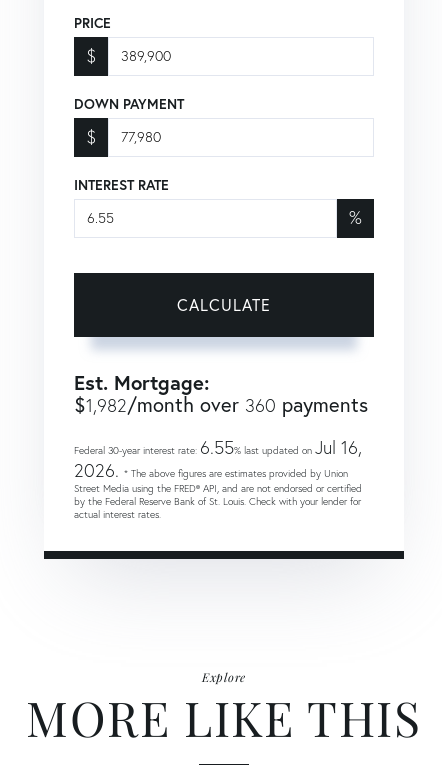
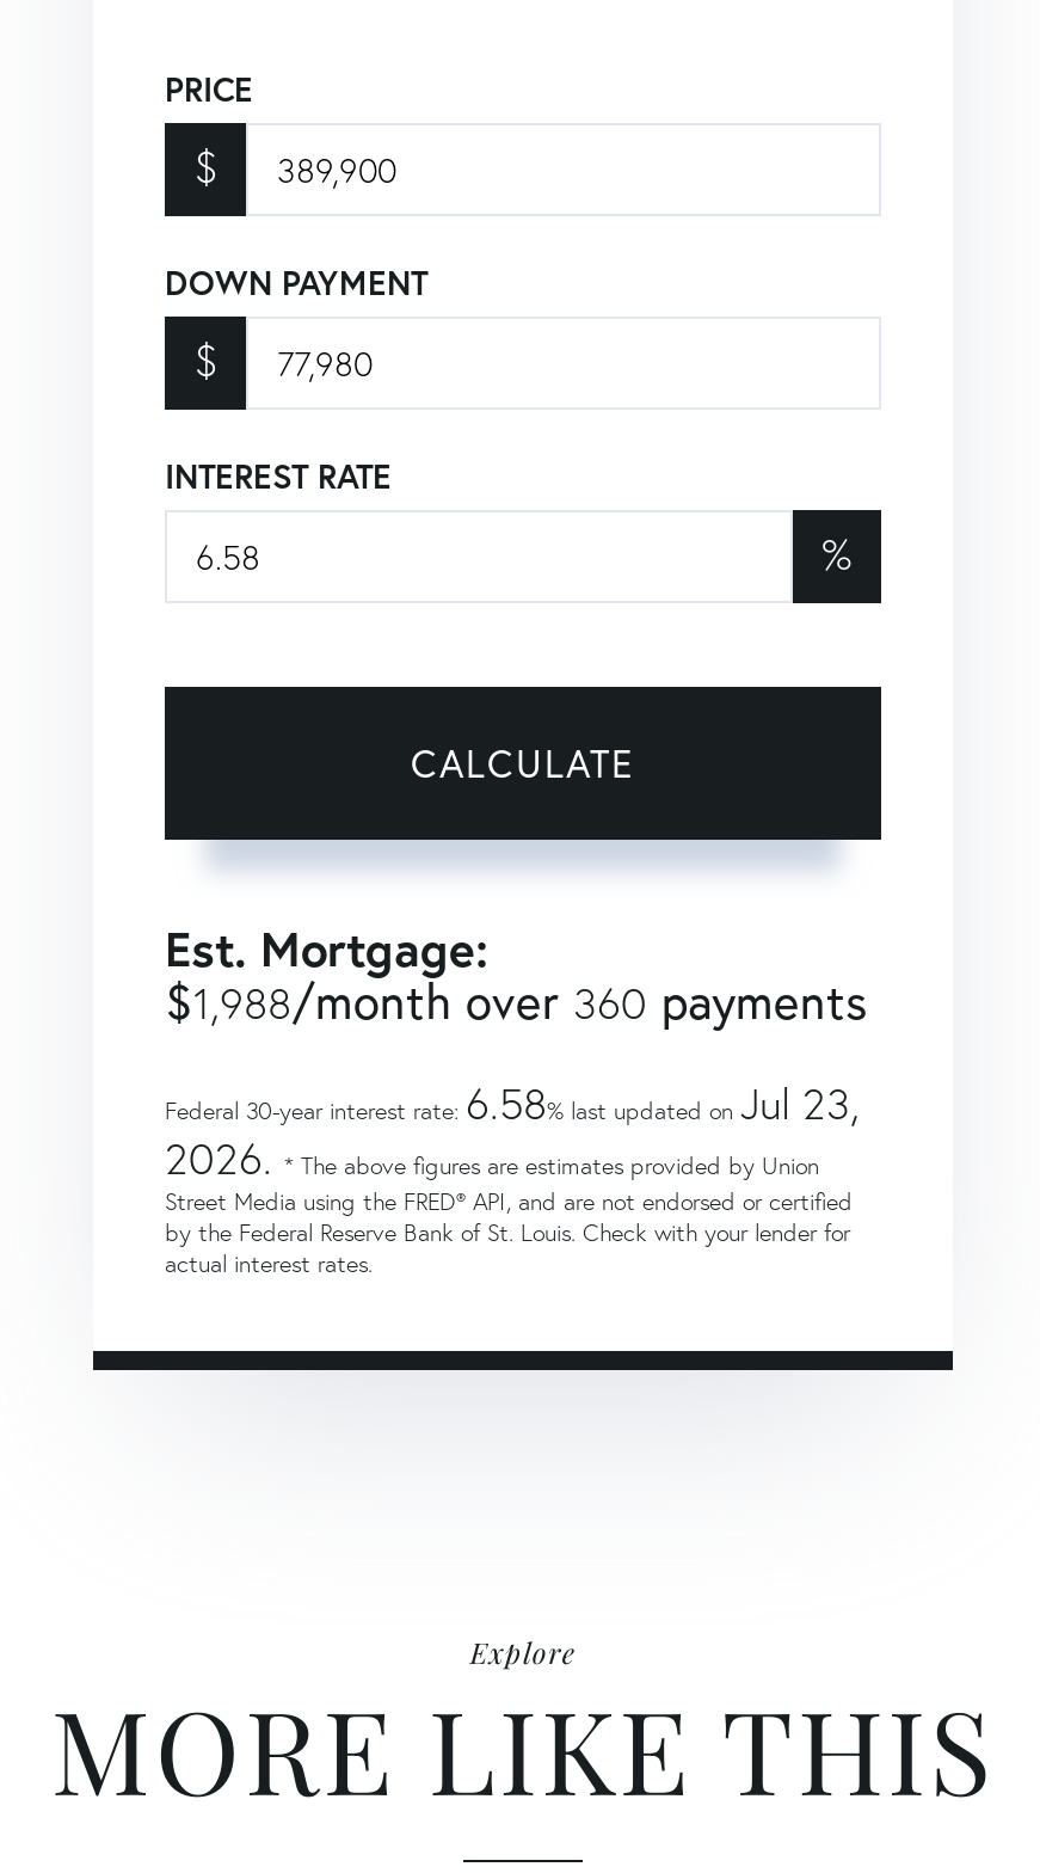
[74,392,368,417] $1,982/month over 360 payments -> [165,970,867,1034] $1,988/month over 360 payments
[74,436,362,459] Federal 30-year interest rate: 6.55% last updated on Jul 16, -> [165,1077,860,1132] Federal 30-year interest rate: 6.58% last updated on Jul 23,

